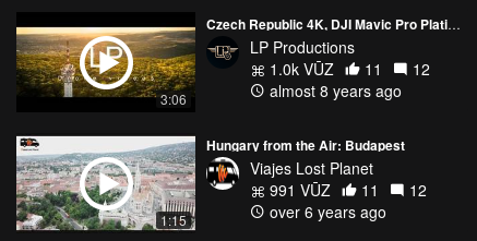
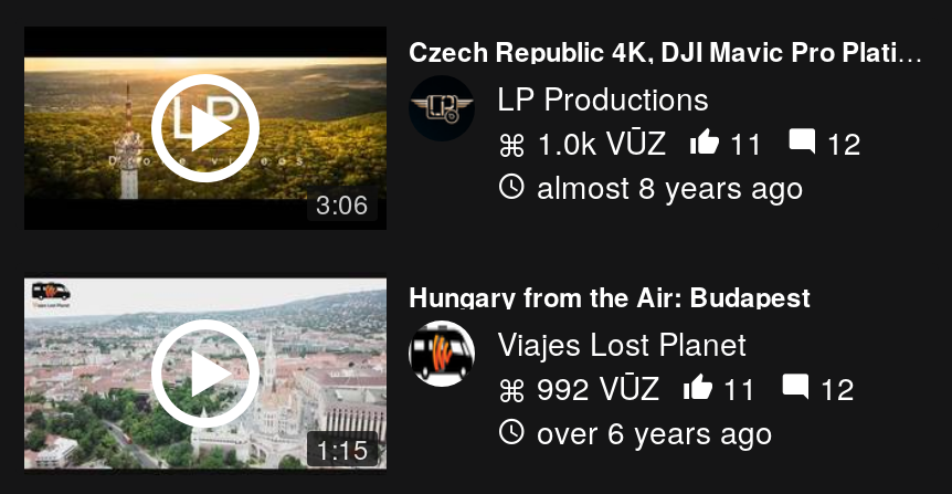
[265,179,427,201] 991 VŪZ 11 12 -> [528,365,855,409] 992 VŪZ 11 12

